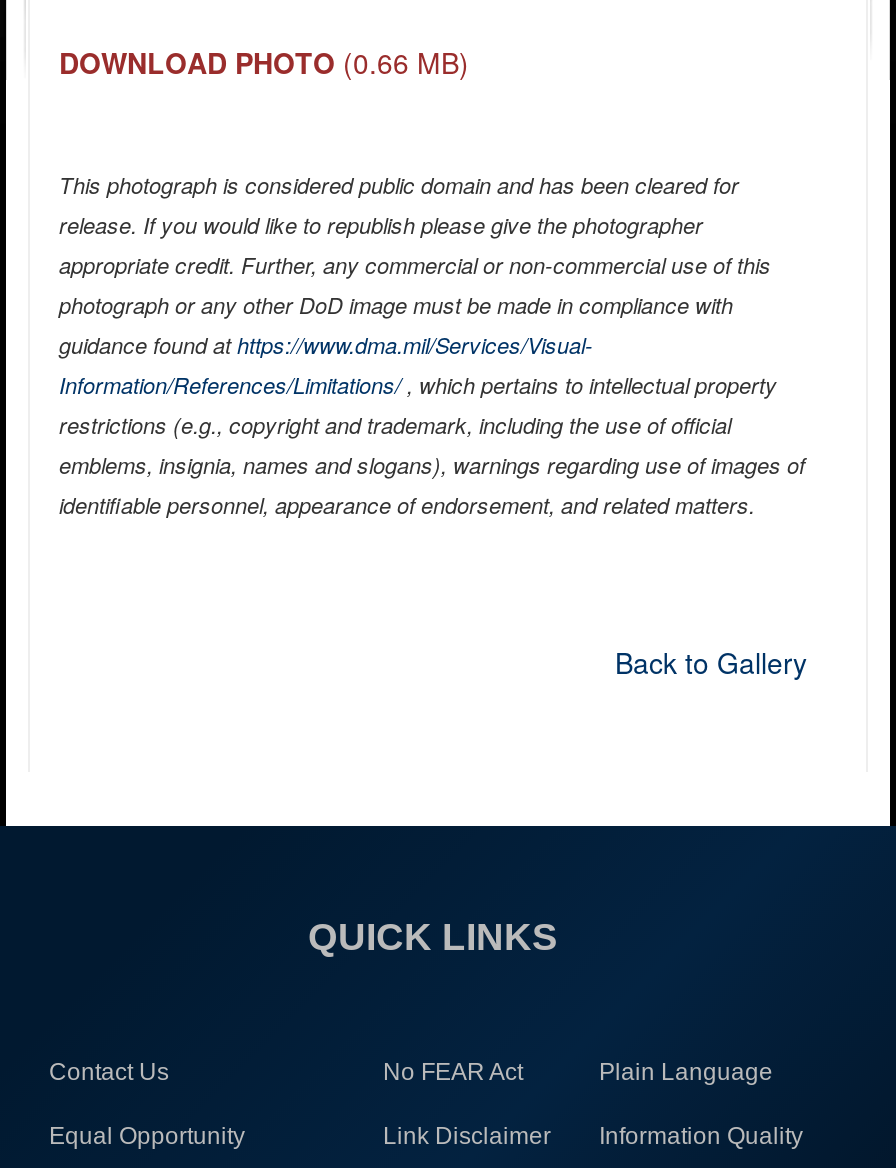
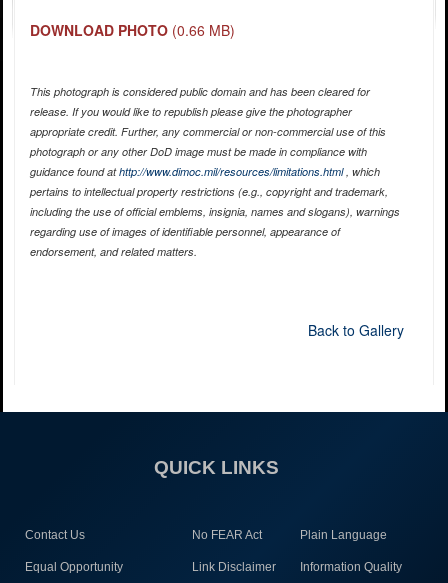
[59,329,805,519] guidance found at https://www.dma.mil/Services/Visual- | Information/References/Limitations/, which pertains to intellectual property | restrictions (e.g., copyright and trademark, including the use of official | emblems, insignia, names and slogans), warnings regarding use of images of | identifiable personnel, appearance of endorsement, and related matters. -> [29,164,399,259] guidance found at http://www.dimoc.mil/resources/limitations.html, which | pertains to intellectual property restrictions (e.g., copyright and trademark, | including the use of official emblems, insignia, names and slogans), warnings | regarding use of images of identifiable personnel, appearance of | endorsement, and related matters.

